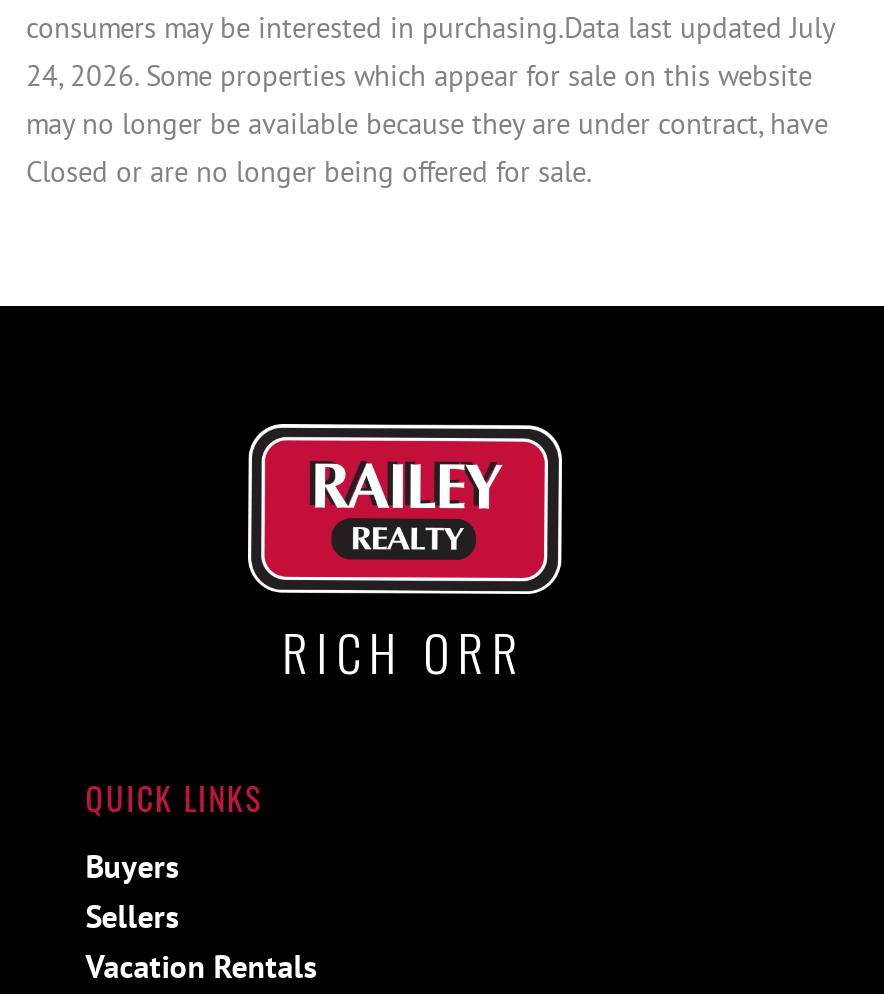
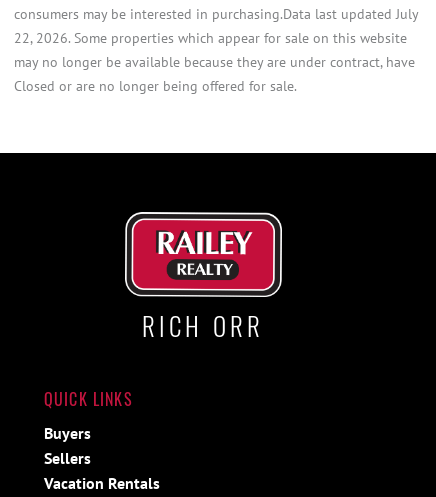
[26,55,812,93] 24, 2026. Some properties which appear for sale on this website -> [14,28,407,47] 22, 2026. Some properties which appear for sale on this website

